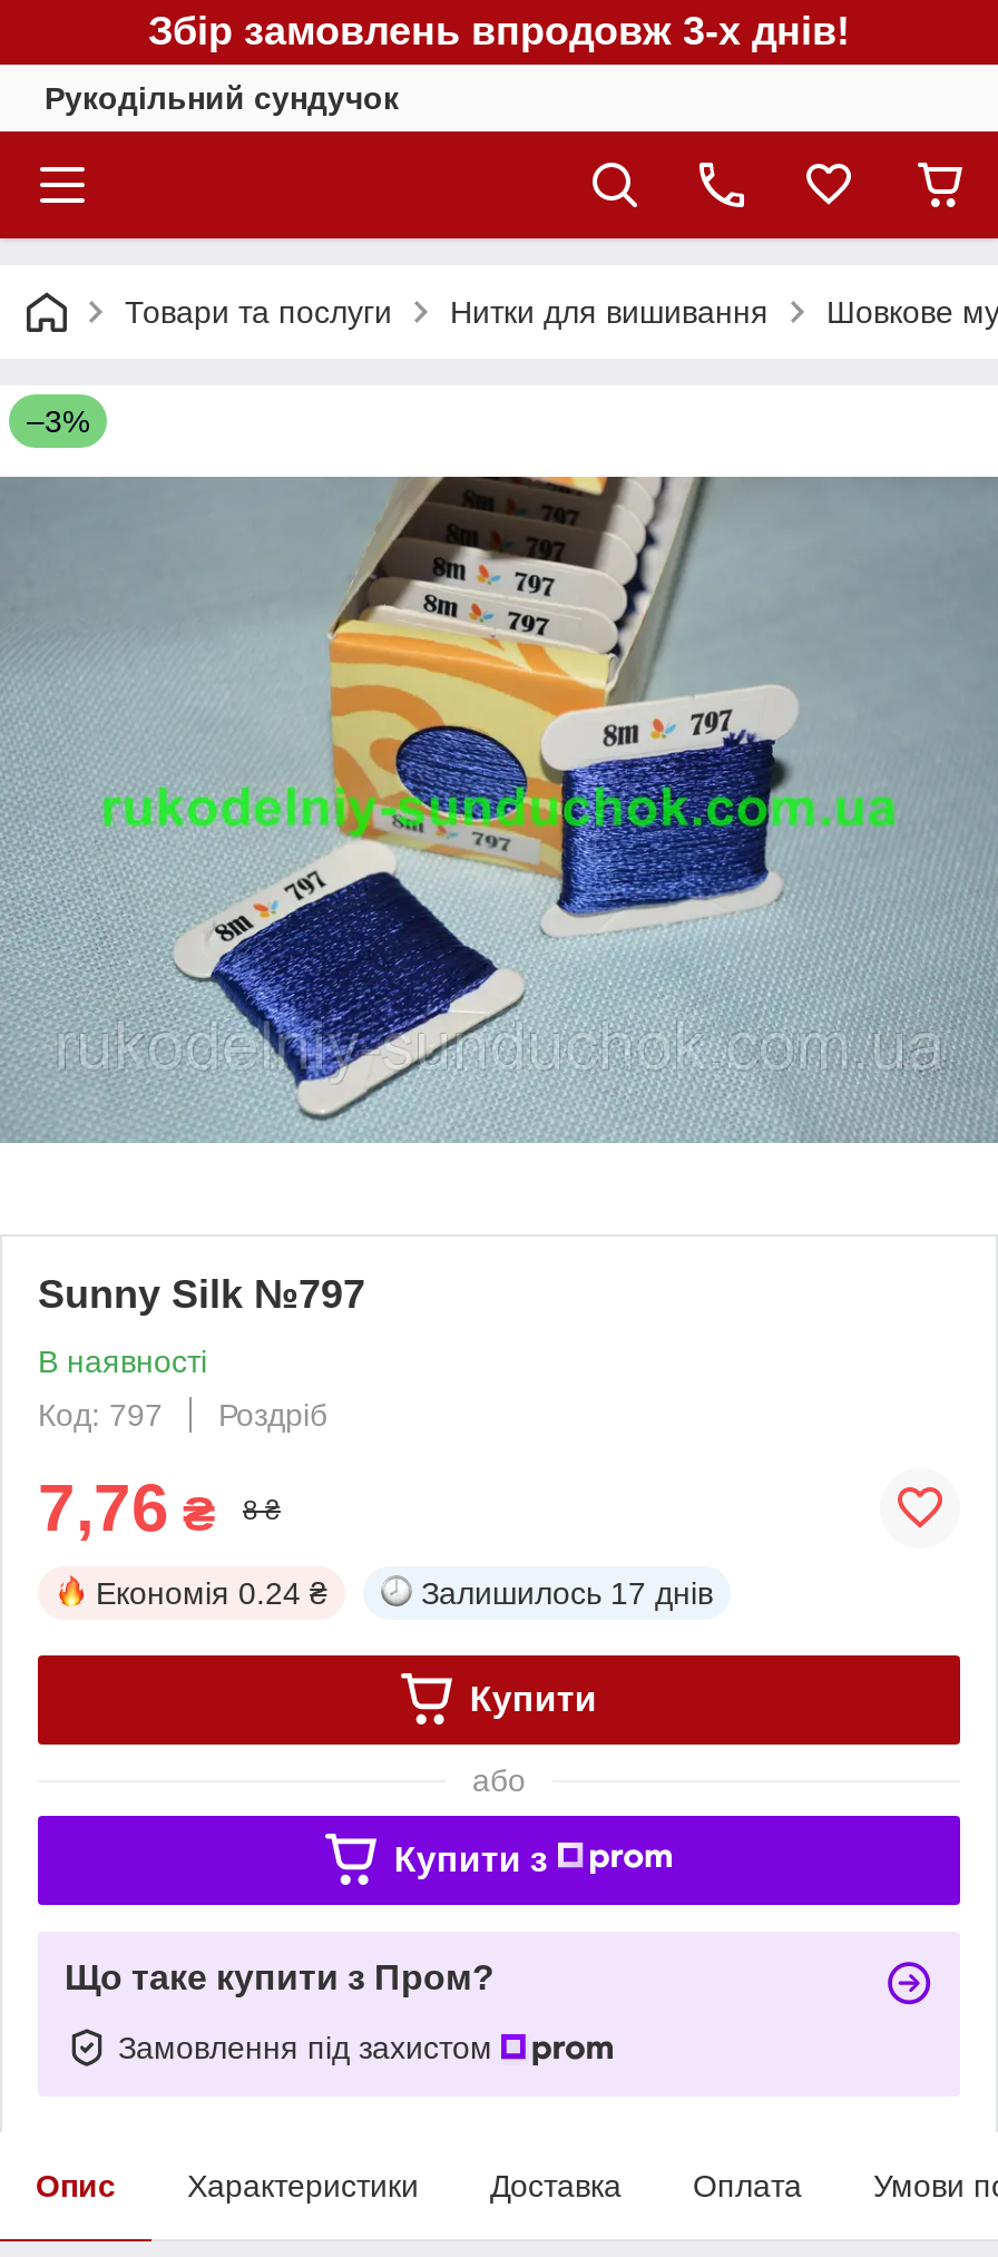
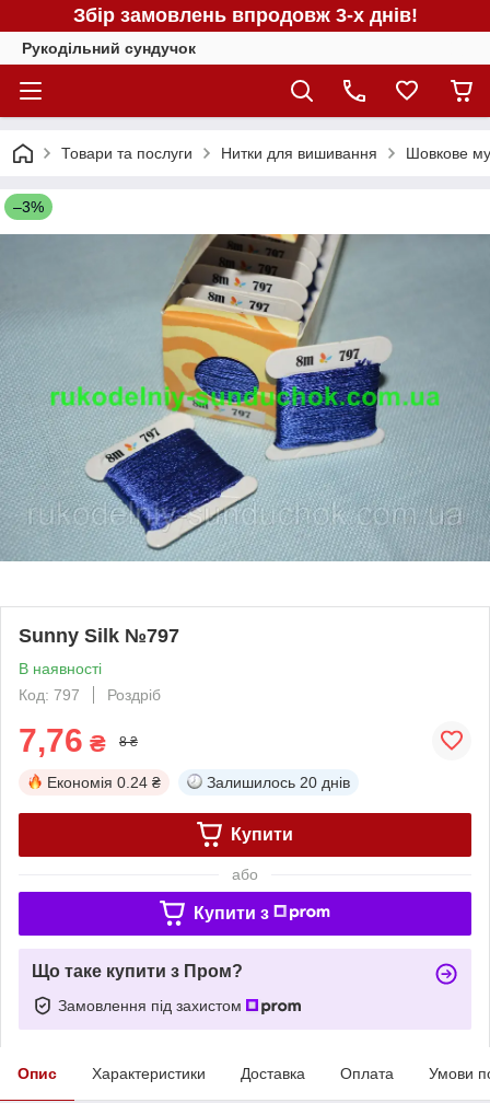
[421,1575,713,1610] Залишилось 17 днів -> [207,773,350,791] Залишилось 20 днів

